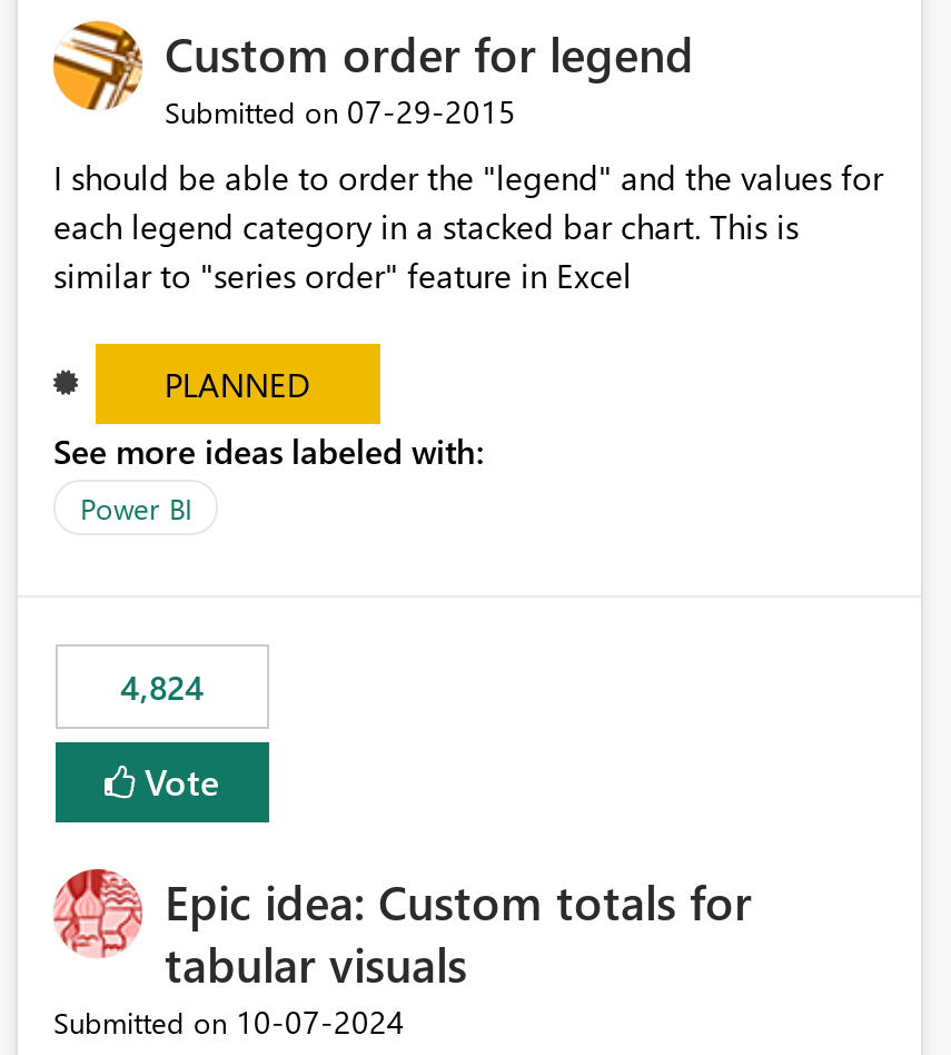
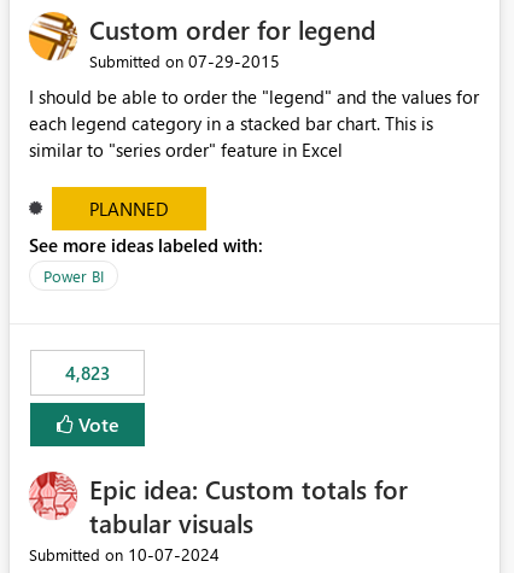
[120,665,205,710] 4,824 -> [65,361,110,385] 4,823

